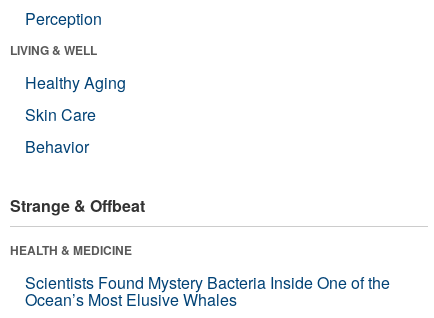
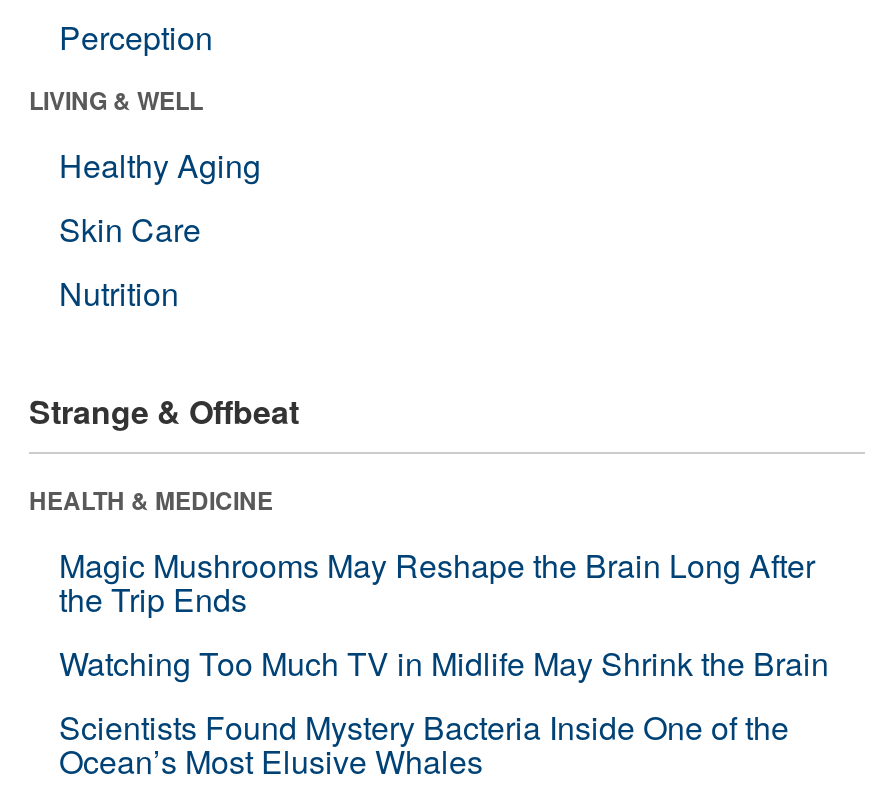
[25,135,89,158] Behavior -> [59,270,179,316] Nutrition
none -> [59,542,829,686] Magic Mushrooms May Reshape the Brain Long After | the Trip Ends | Watching Too Much TV in Midlife May Shrink the Brain

